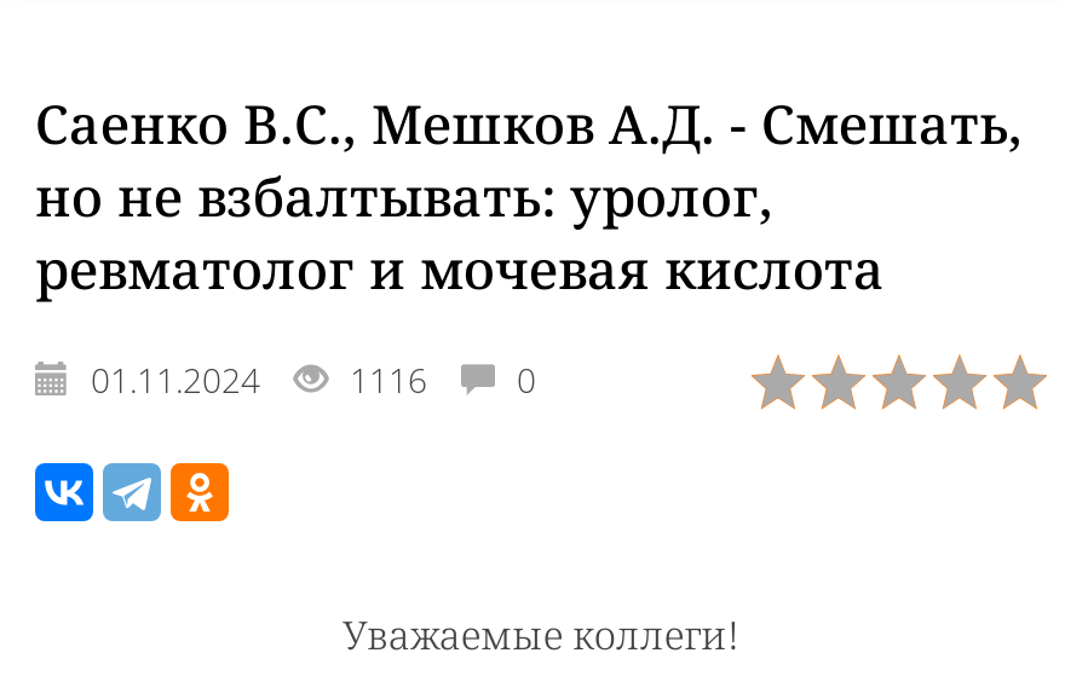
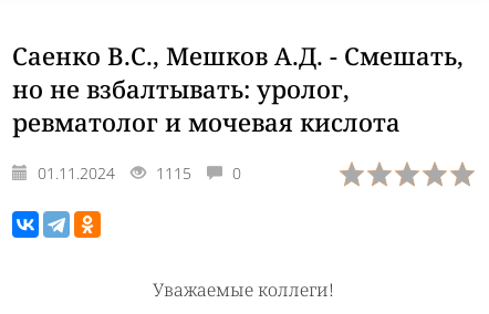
[81,357,536,403] 01.11.2024 1116 0 -> [33,163,241,184] 01.11.2024 1115 0

